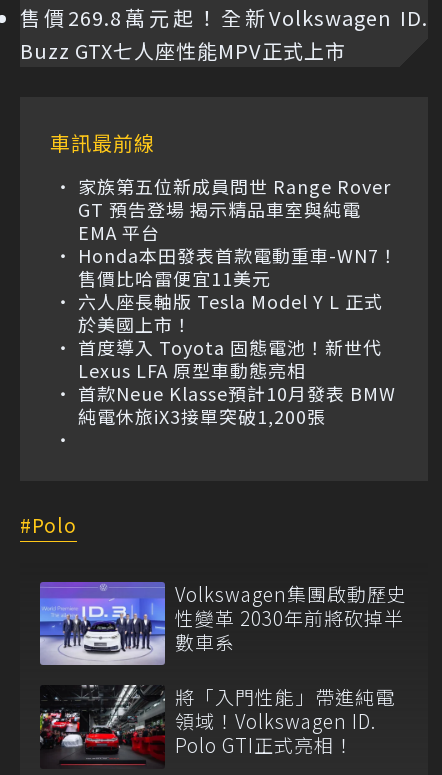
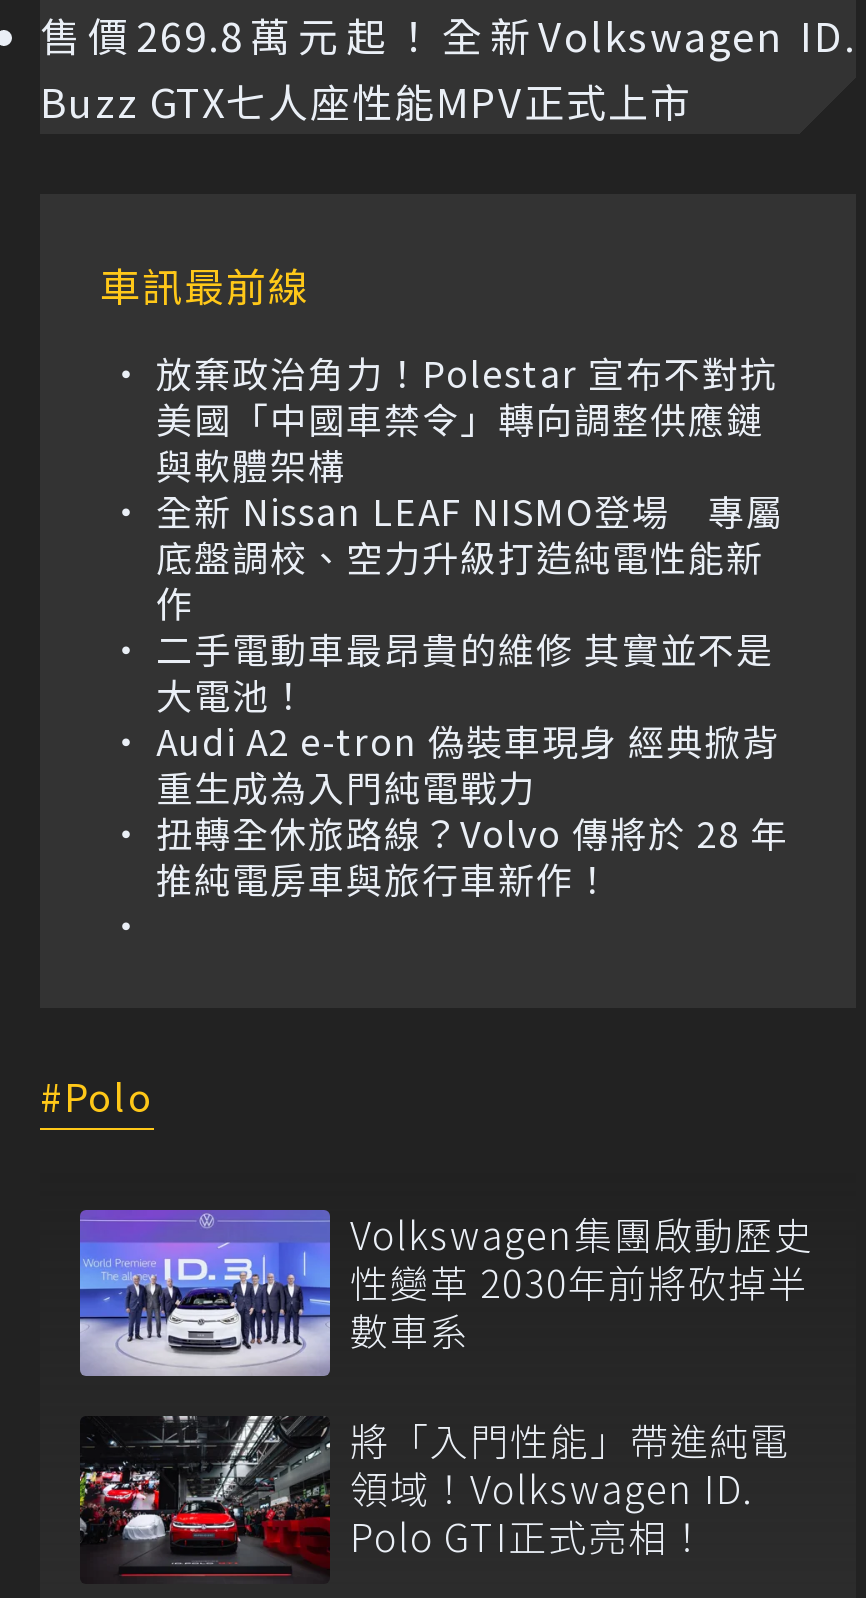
[78,173,398,429] 家族第五位新成員問世 Range Rover | GT 預告登場 揭示精品車室與純電 | EMA 平台 | Honda本田發表首款電動重車-WN7！ | 售價比哈雷便宜11美元 | 六人座長軸版 Tesla Model Y L 正式 | 於美國上市！ | 首度導入 Toyota 固態電池！新世代 | Lexus LFA 原型車動態亮相 | 首款Neue Klasse預計10月發表 BMW | 純電休旅iX3接單突破1,200張 -> [156,346,788,904] 放棄政治角力！Polestar 宣布不對抗 | 美國「中國車禁令」轉向調整供應鏈 | 與軟體架構 | 全新 Nissan LEAF NISMO登場 專屬 | 底盤調校、空力升級打造純電性能新 | 作 | 二手電動車最昂貴的維修 其實並不是 | 大電池！ | Audi A2 e-tron 偽裝車現身 經典掀背 | 重生成為入門純電戰力 | 扭轉全休旅路線？Volvo 傳將於 28 年 | 推純電房車與旅行車新作！

